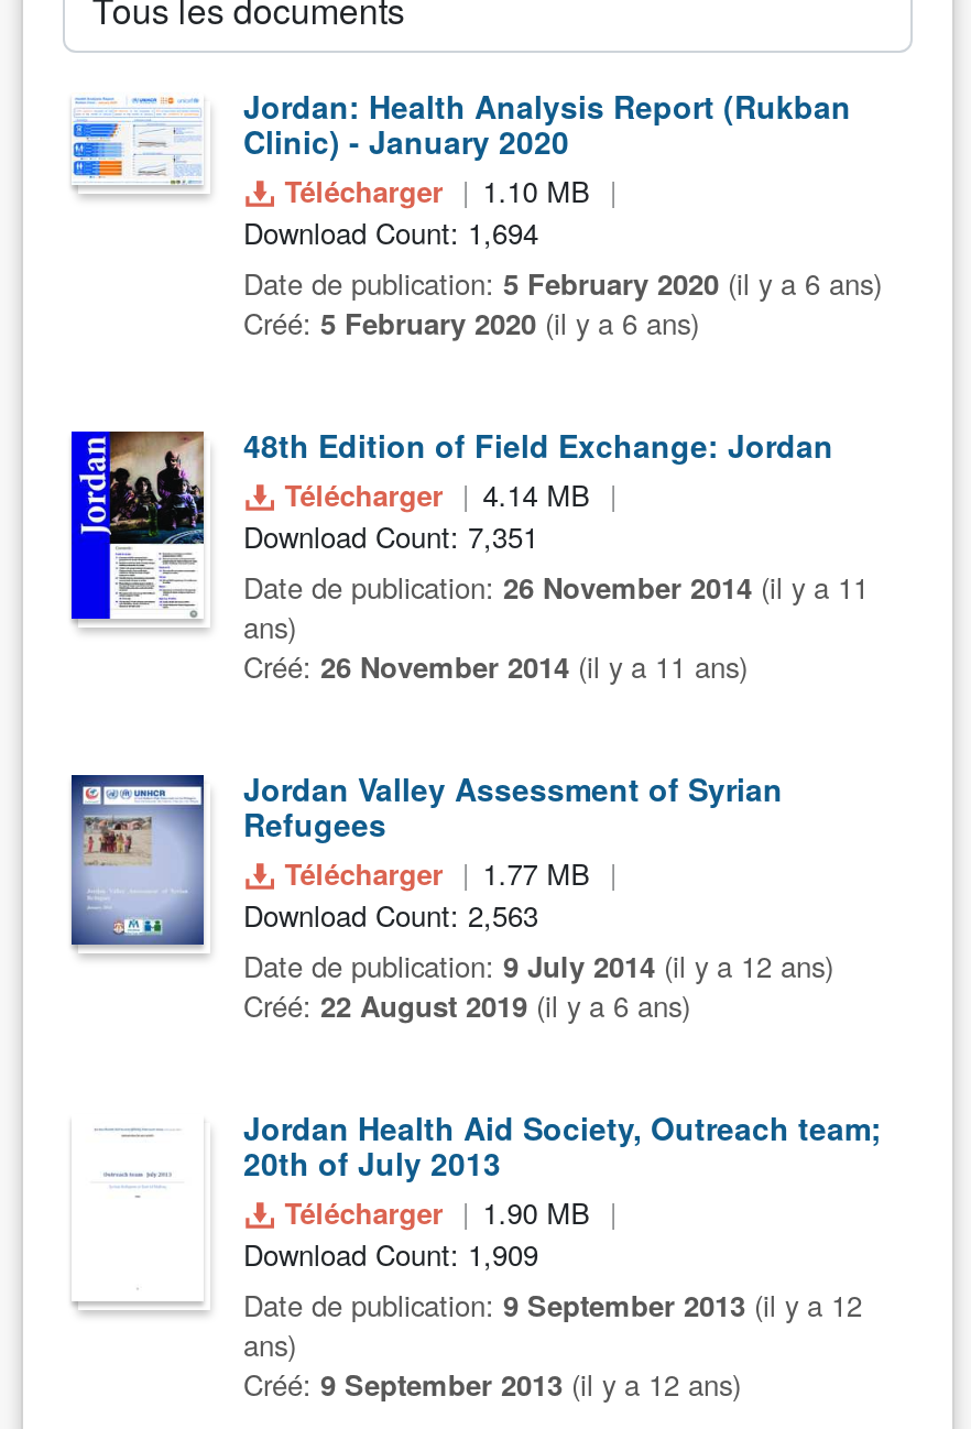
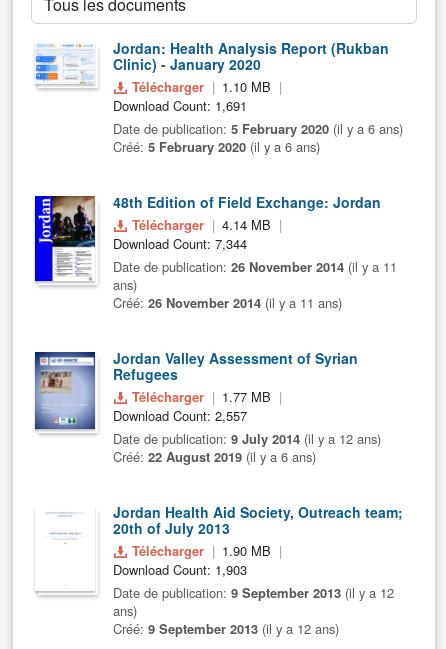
[243,211,538,253] Download Count: 1,694 -> [113,96,247,115] Download Count: 1,691
[243,515,538,556] Download Count: 7,351 -> [113,234,247,253] Download Count: 7,344
[243,893,538,935] Download Count: 2,563 -> [113,406,247,425] Download Count: 2,557
[243,1232,538,1274] Download Count: 1,909 -> [113,560,247,579] Download Count: 1,903

